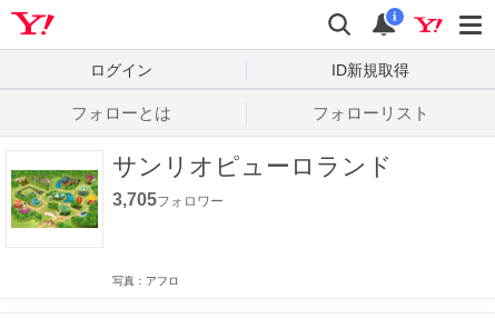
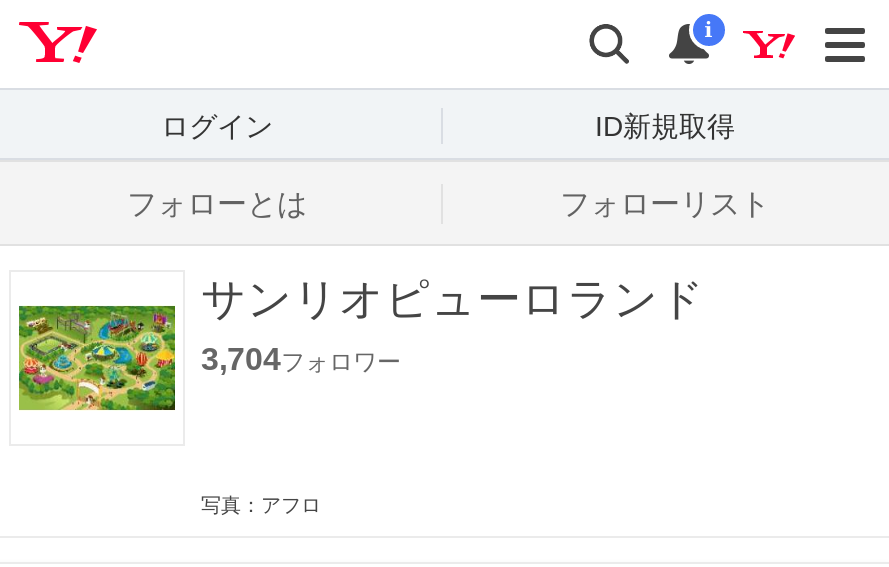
[112,190,224,209] 3,705フォロワー -> [201,342,401,376] 3,704フォロワー

